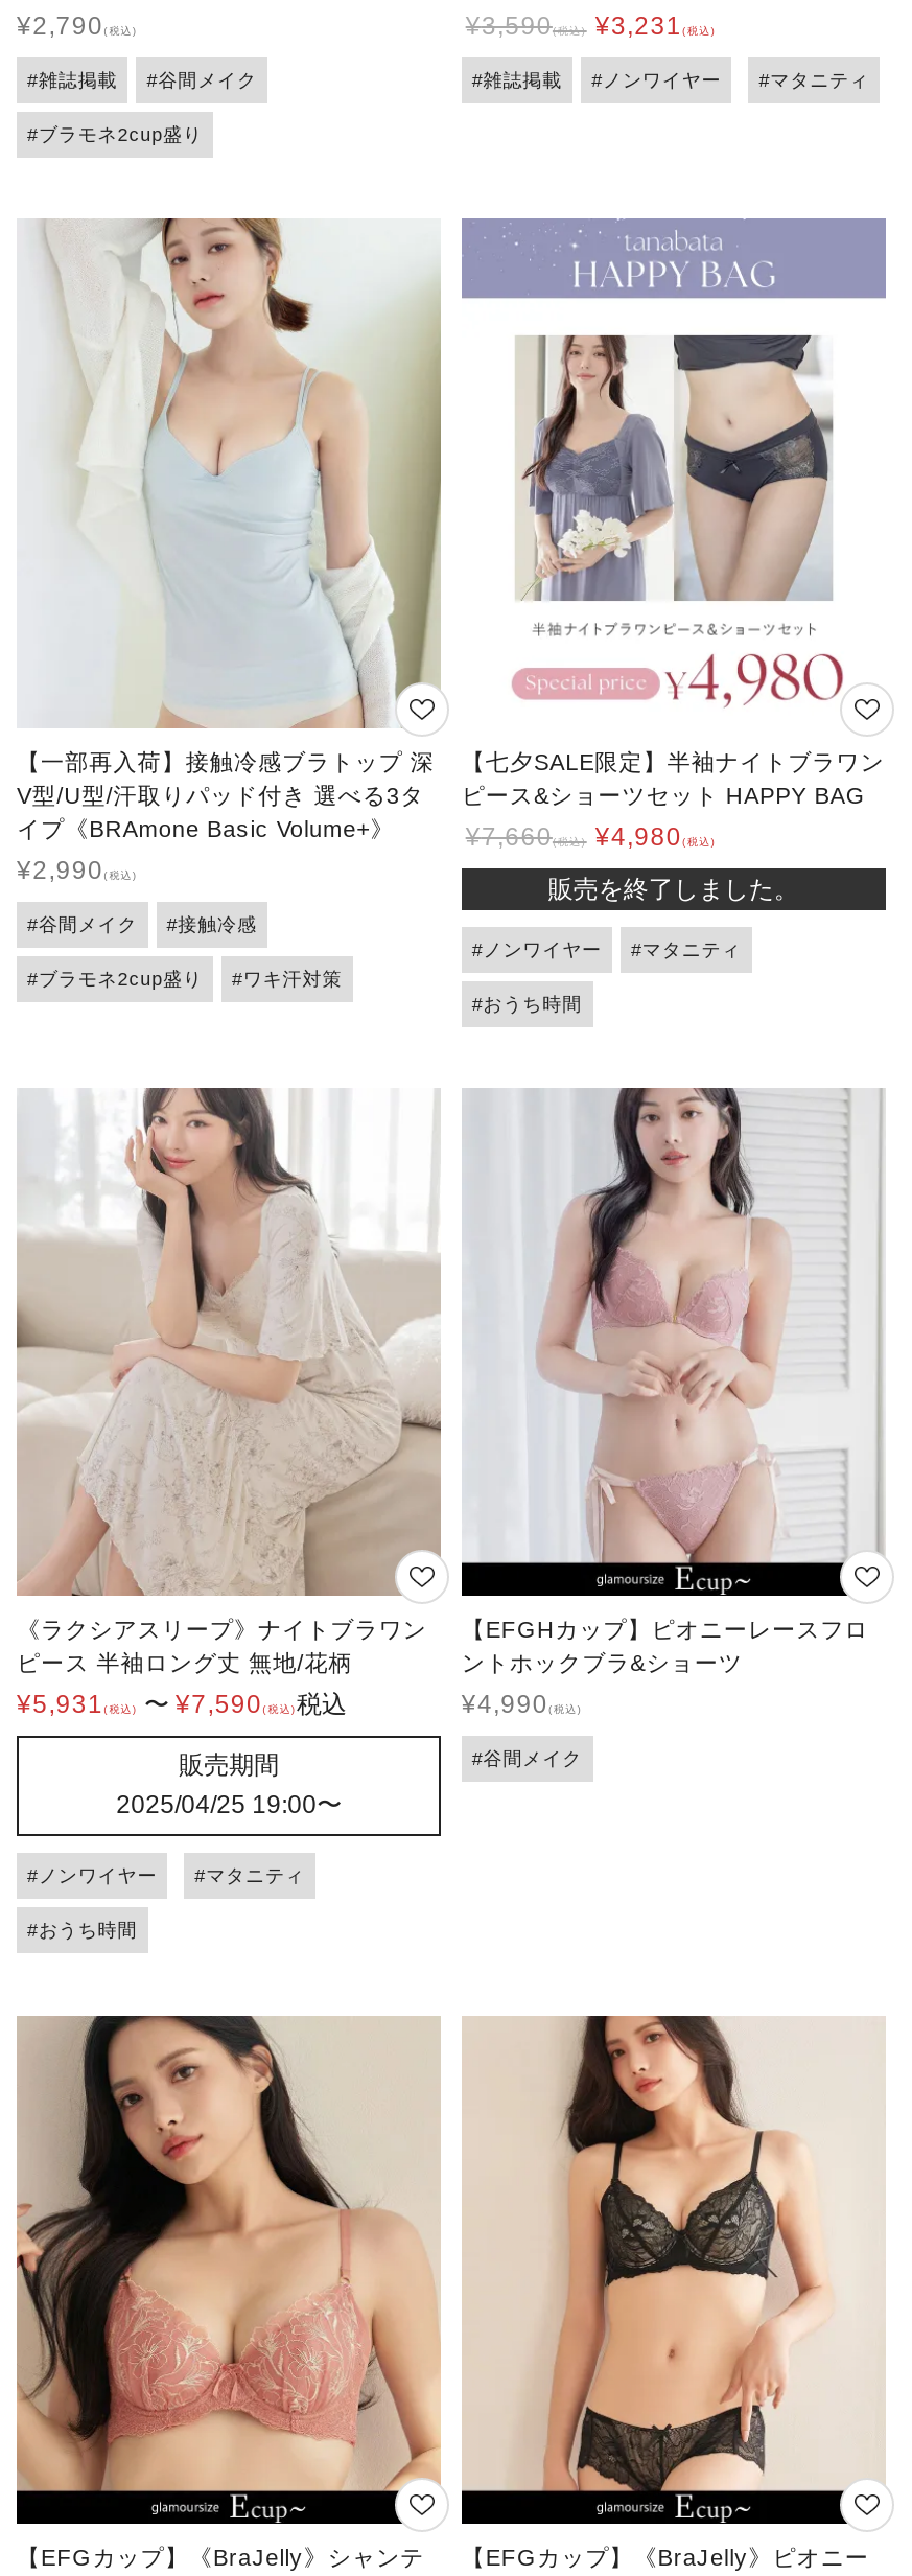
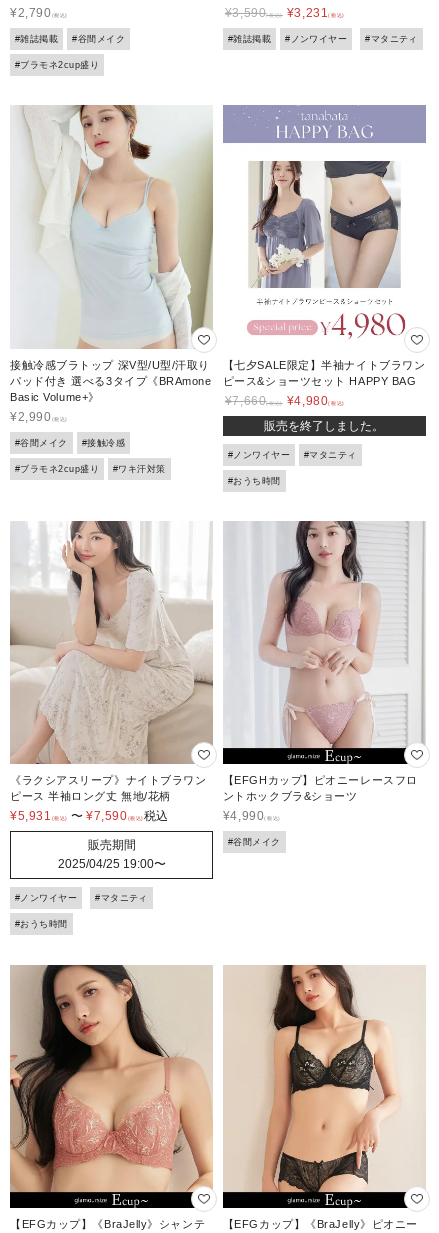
[17,748,434,840] 【一部再入荷】接触冷感ブラトップ 深 | V型/U型/汗取りパッド付き 選べる3タ | イプ《BRAmone Basic Volume+》 -> [10,359,212,403] 接触冷感ブラトップ 深V型/U型/汗取り | パッド付き 選べる3タイプ《BRAmone | Basic Volume+》

